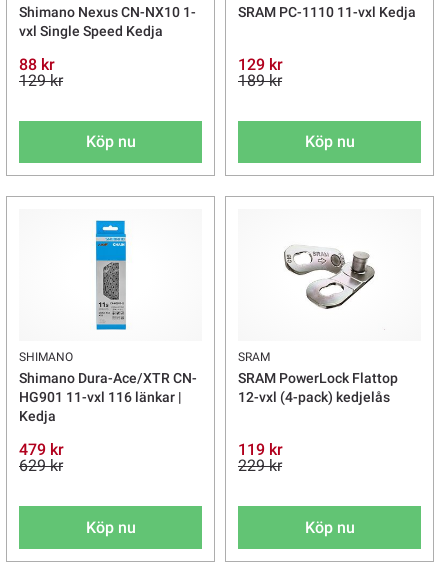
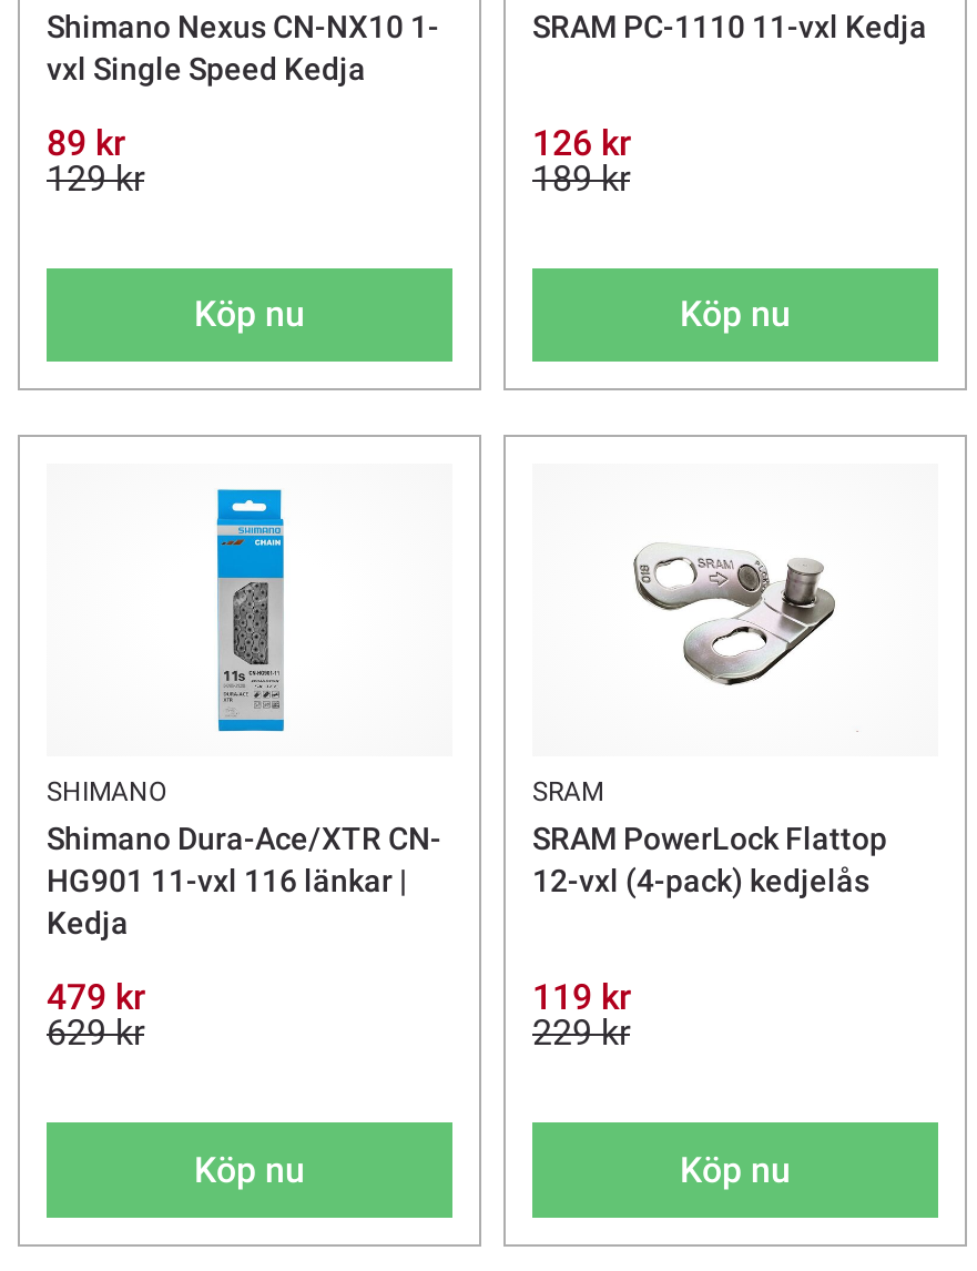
[19,55,55,74] 88 kr -> [47,121,126,163] 89 kr
[238,55,283,74] 129 kr -> [532,121,632,163] 126 kr

